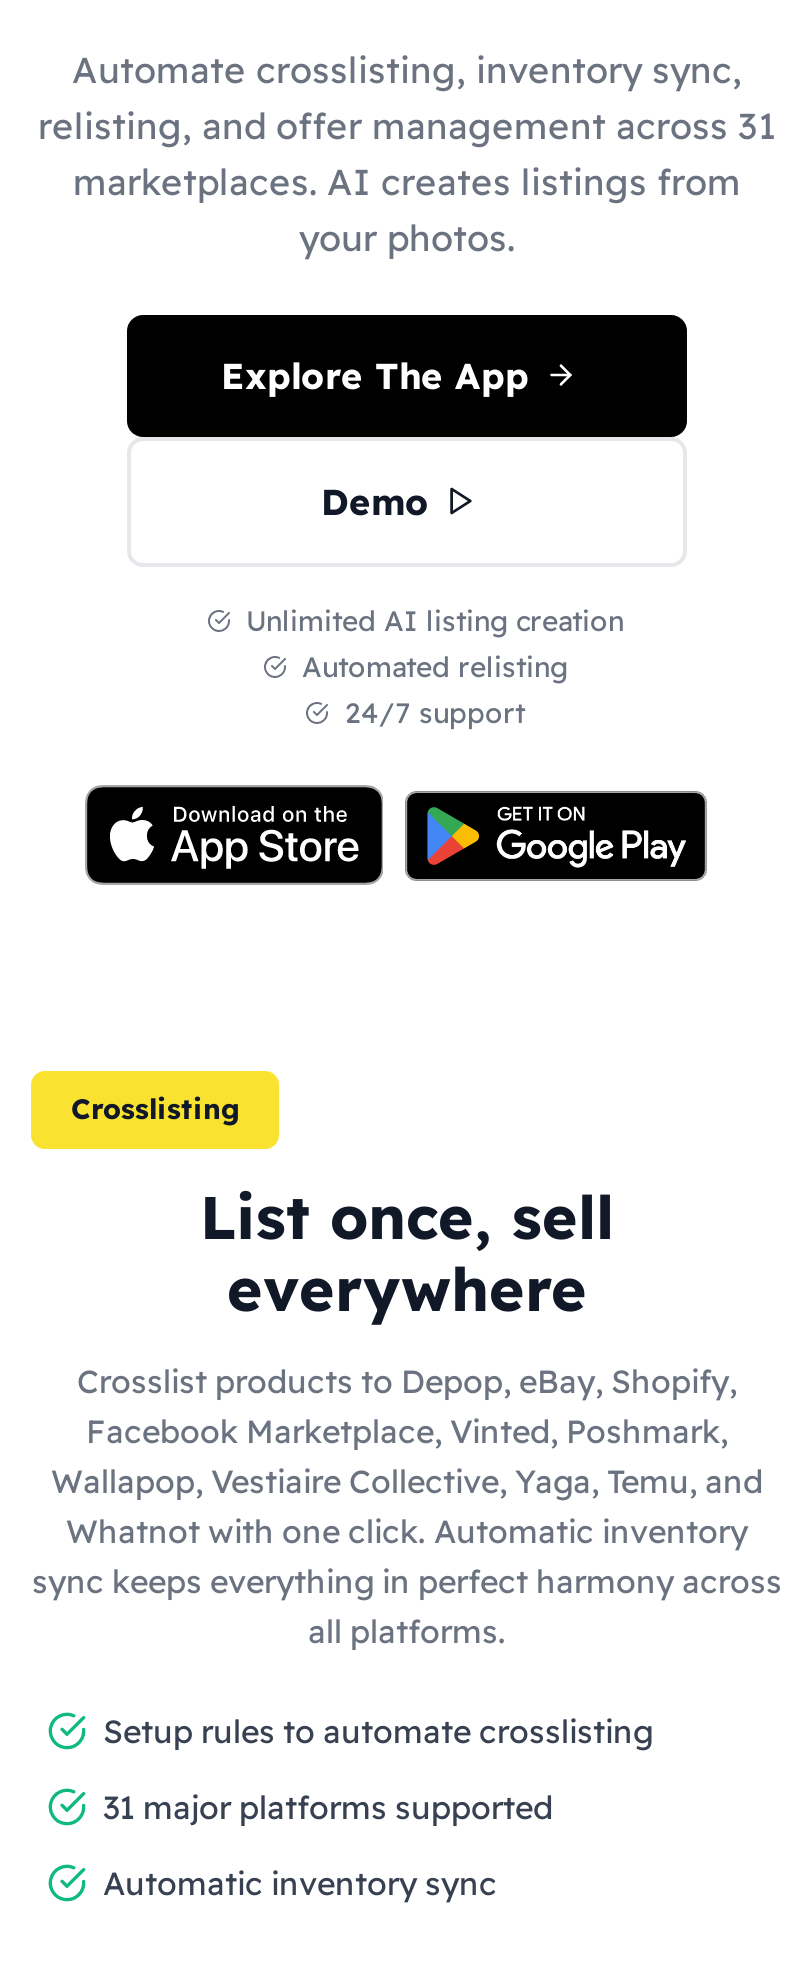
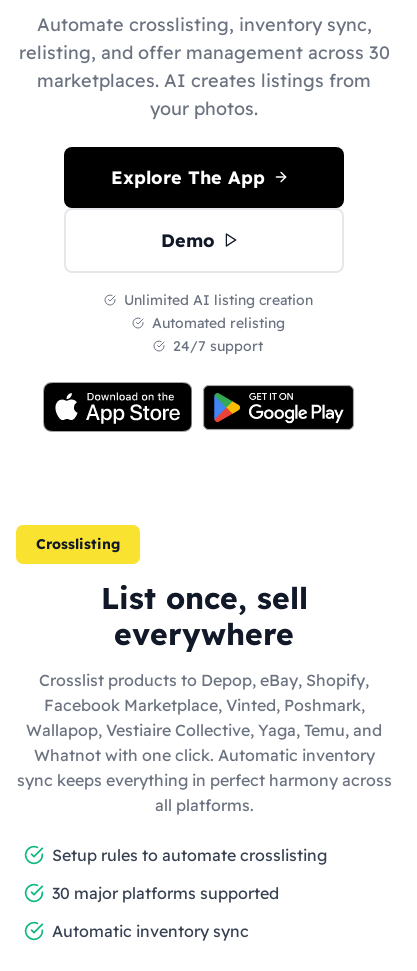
[38,102,776,148] relisting, and offer management across 31 -> [18,40,389,63] relisting, and offer management across 30
[103,1786,553,1826] 31 major platforms supported -> [52,882,279,902] 30 major platforms supported

